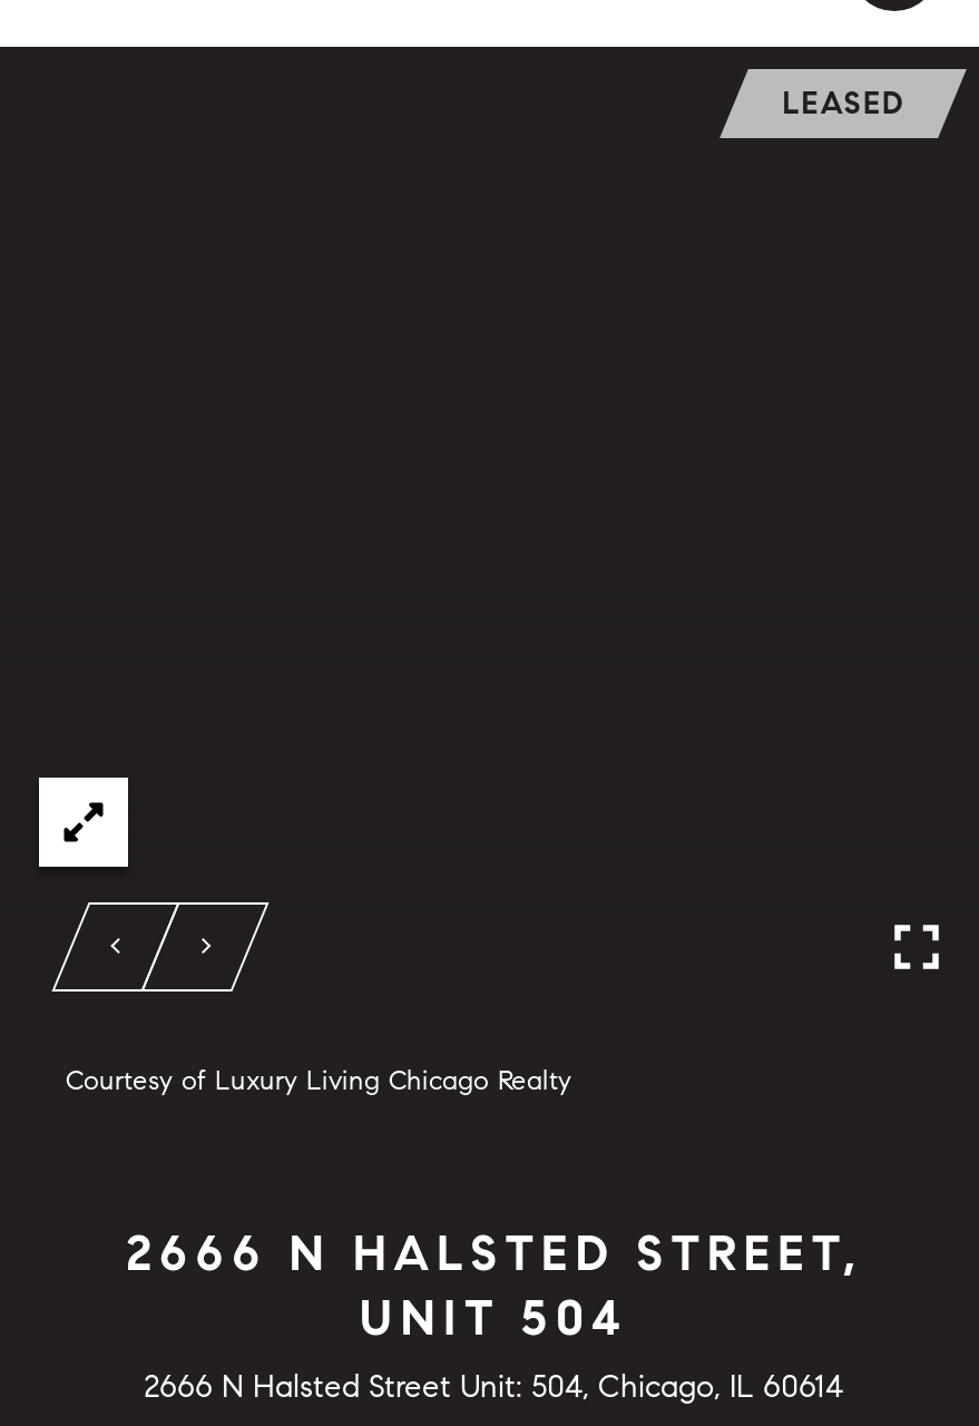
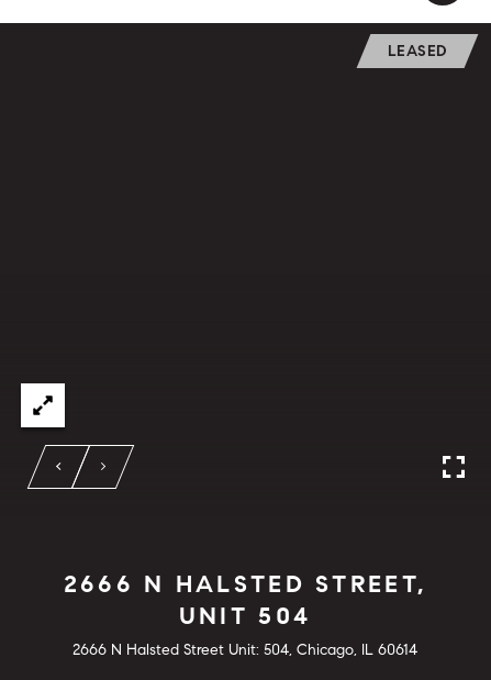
[66,1063,571,1096] Courtesy of Luxury Living Chicago Realty -> none

